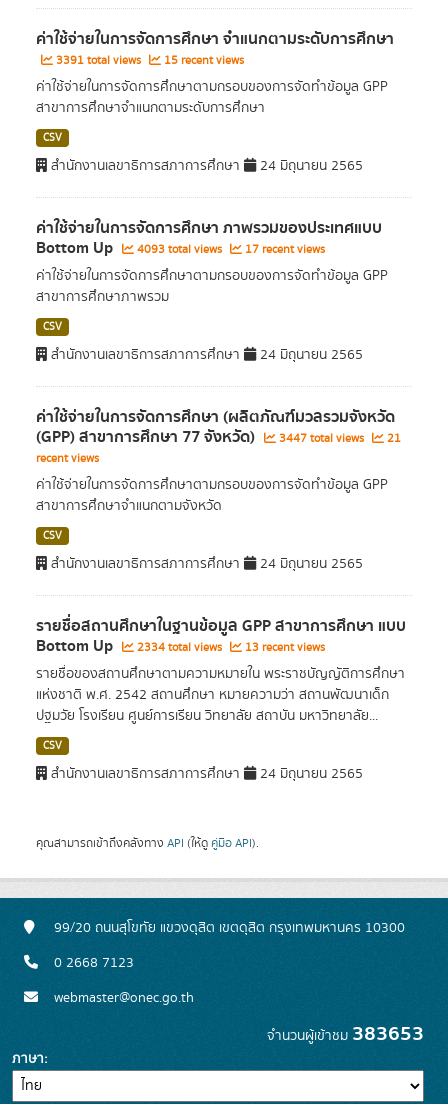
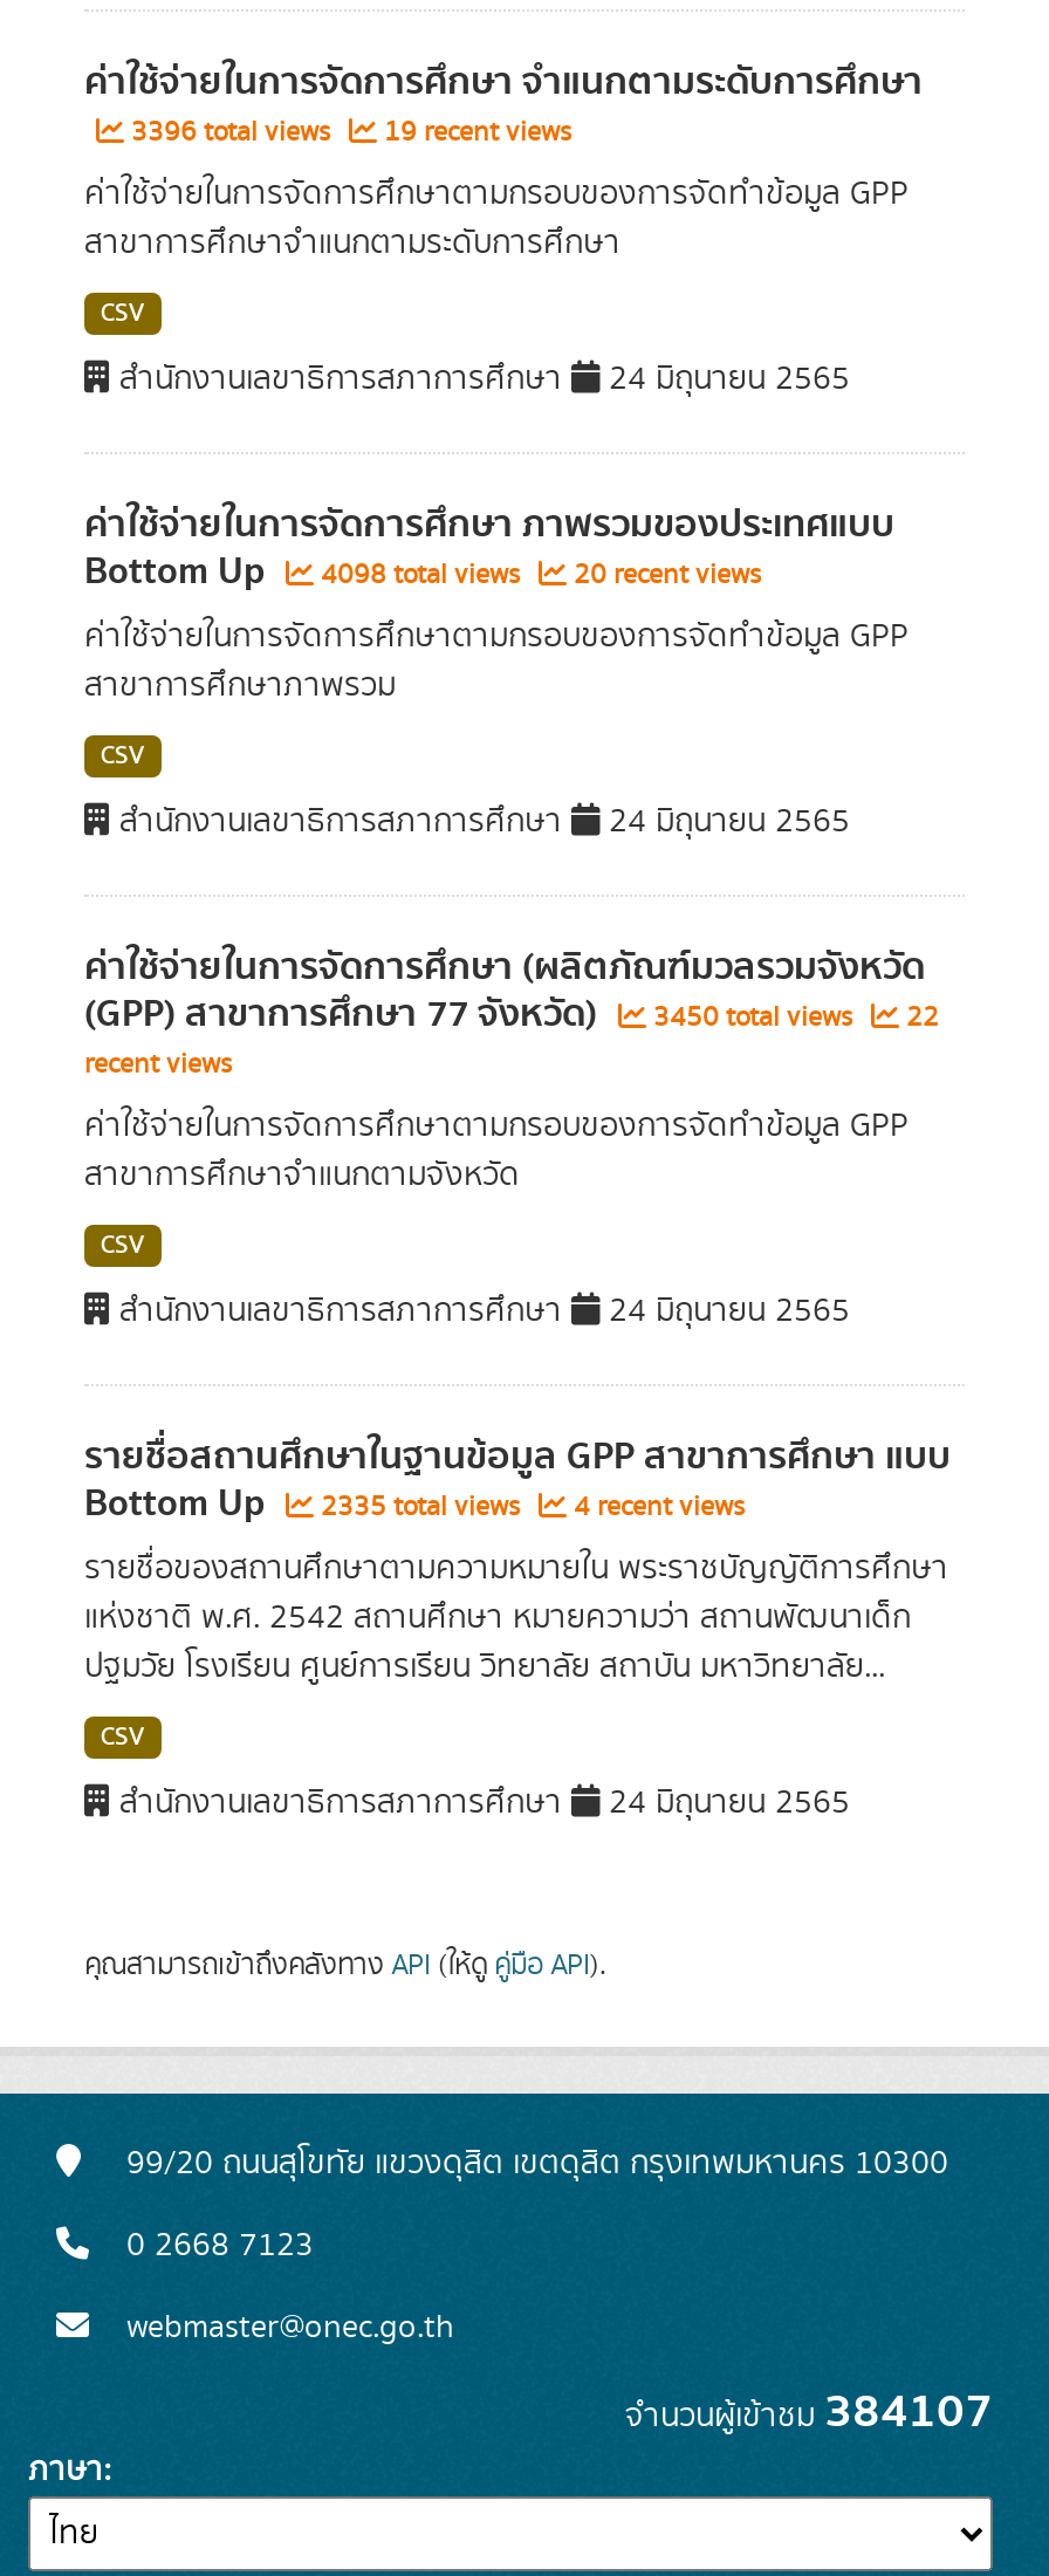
[53,52,144,69] 3391 total views -> [124,112,337,152] 3396 total views
[161,52,244,69] 15 recent views -> [377,112,571,152] 19 recent views
[134,241,225,258] 4093 total views -> [314,555,527,595] 4098 total views
[242,241,325,258] 17 recent views -> [567,555,761,595] 20 recent views
[276,430,367,447] 3447 total views -> [646,998,859,1037] 3450 total views
[384,430,401,447] 21 -> [899,998,939,1037] 22
[134,639,225,656] 2334 total views -> [314,1487,527,1527] 2335 total views
[242,639,325,656] 13 recent views -> [567,1487,745,1527] 4 recent views
[267,1018,424,1050] จำนวนผู้เข้าชม383653 -> [625,2375,993,2450] จำนวนผู้เข้าชม384107

